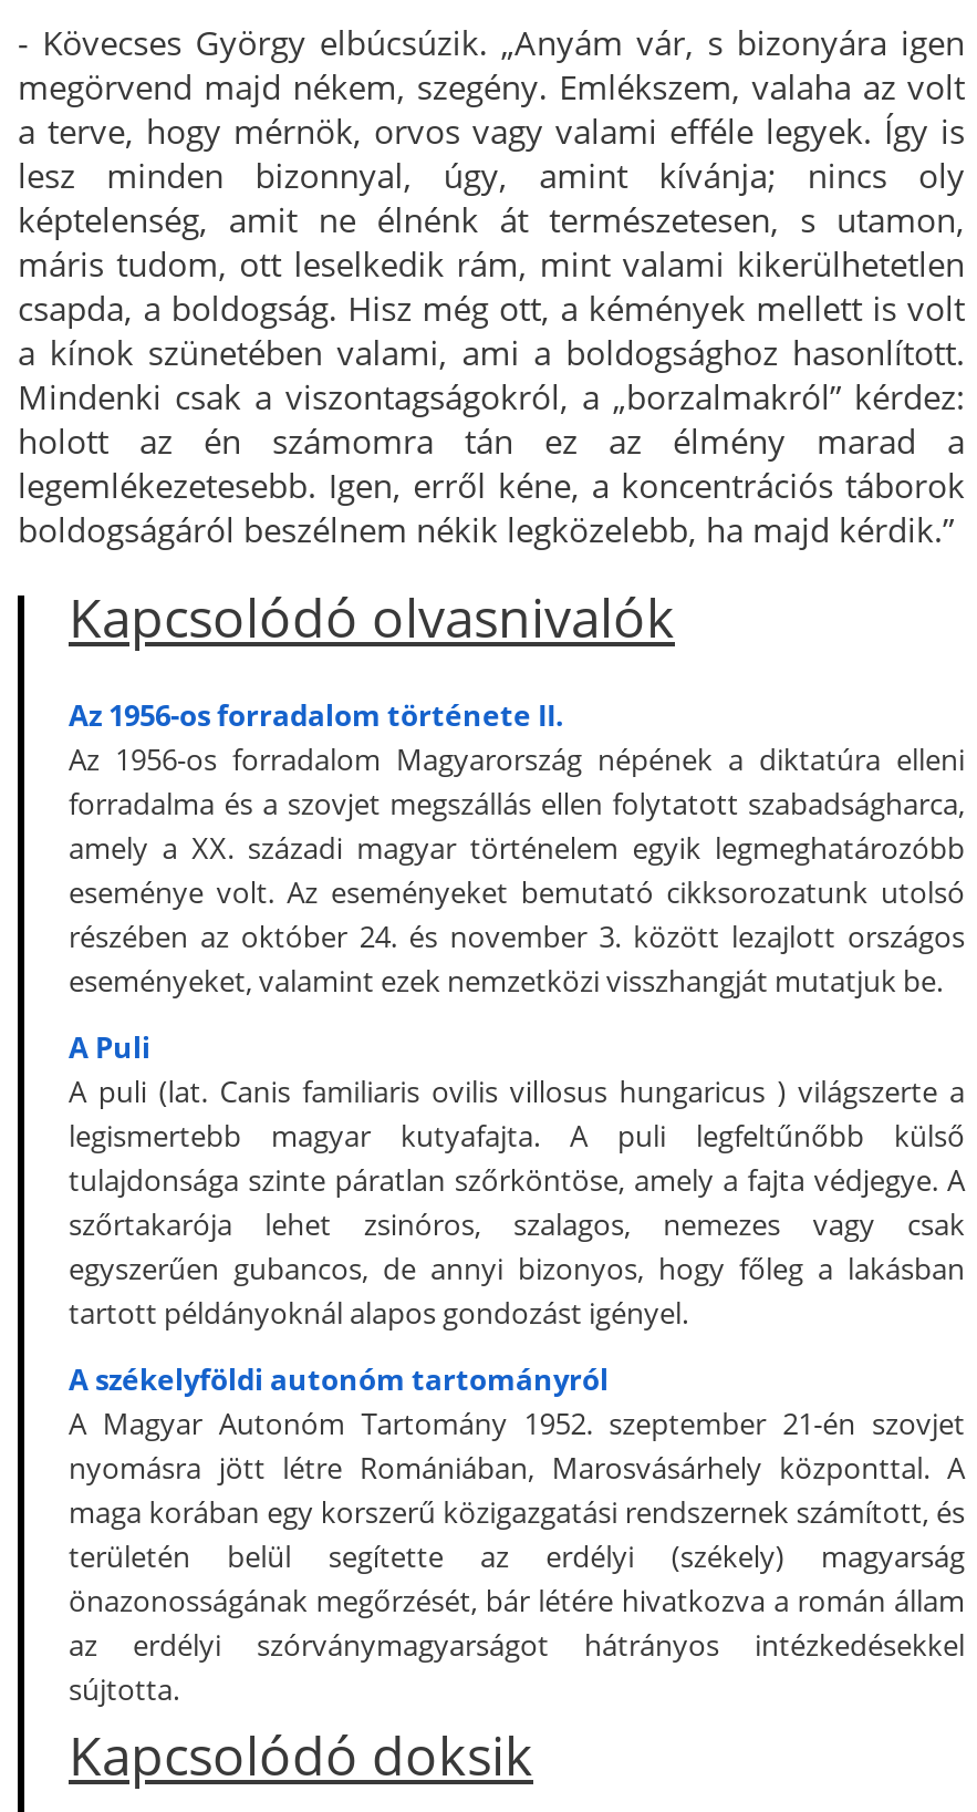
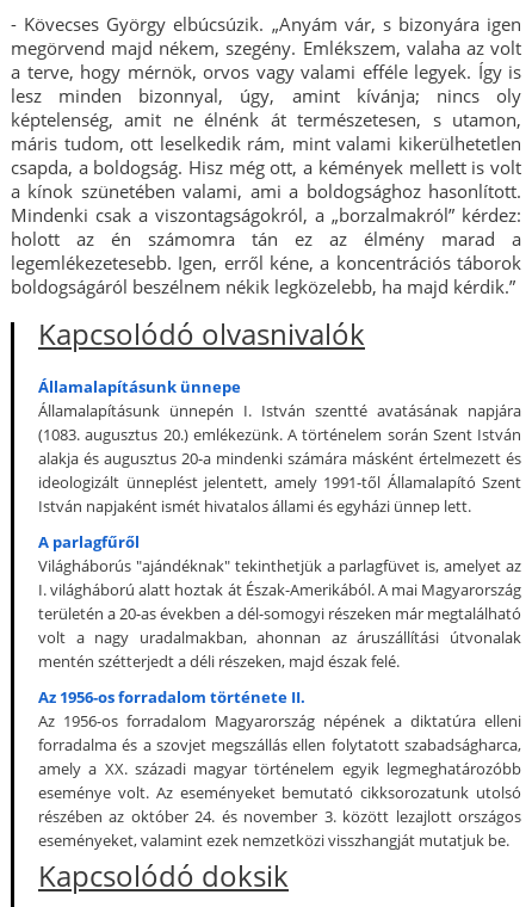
none -> [38,376,521,672] Államalapításunk ünnepe | Államalapításunk ünnepén I. István szentté avatásának napjára | (1083. augusztus 20.) emlékezünk. A történelem során Szent István | alakja és augusztus 20-a mindenki számára másként értelmezett és | ideologizált ünneplést jelentett, amely 1991-től Államalapító Szent | István napjaként ismét hivatalos állami és egyházi ünnep lett. | A parlagfűről | Világháborús "ajándéknak" tekinthetjük a parlagfüvet is, amelyet az | I. világháború alatt hoztak át Észak-Amerikából. A mai Magyarország | területén a 20-as években a dél-somogyi részeken már megtalálható | volt a nagy uradalmakban, ahonnan az áruszállítási útvonalak | mentén szétterjedt a déli részeken, majd észak felé.
moved [69,695,965,1001] -> [38,686,521,851]: Az 1956-os forradalom története II. | Az 1956-os forradalom Magyarország népének a diktatúra elleni | forradalma és a szovjet megszállás ellen folytatott szabadságharca, | amely a XX. századi magyar történelem egyik legmeghatározóbb | eseménye volt. Az eseményeket bemutató cikksorozatunk utolsó | részében az október 24. és november 3. között lezajlott országos | eseményeket, valamint ezek nemzetközi visszhangját mutatjuk be.
[69,1027,965,1709] A Puli | A puli (lat. Canis familiaris ovilis villosus hungaricus ) világszerte a | legismertebb magyar kutyafajta. A puli legfeltűnőbb külső | tulajdonsága szinte páratlan szőrköntöse, amely a fajta védjegye. A | szőrtakarója lehet zsinóros, szalagos, nemezes vagy csak | egyszerűen gubancos, de annyi bizonyos, hogy főleg a lakásban | tartott példányoknál alapos gondozást igényel. | A székelyföldi autonóm tartományról | A Magyar Autonóm Tartomány 1952. szeptember 21-én szovjet | nyomásra jött létre Romániában, Marosvásárhely központtal. A | maga korában egy korszerű közigazgatási rendszernek számított, és | területén belül segítette az erdélyi (székely) magyarság | önazonosságának megőrzését, bár létére hivatkozva a román állam | az erdélyi szórványmagyarságot hátrányos intézkedésekkel | sújtotta. -> none

